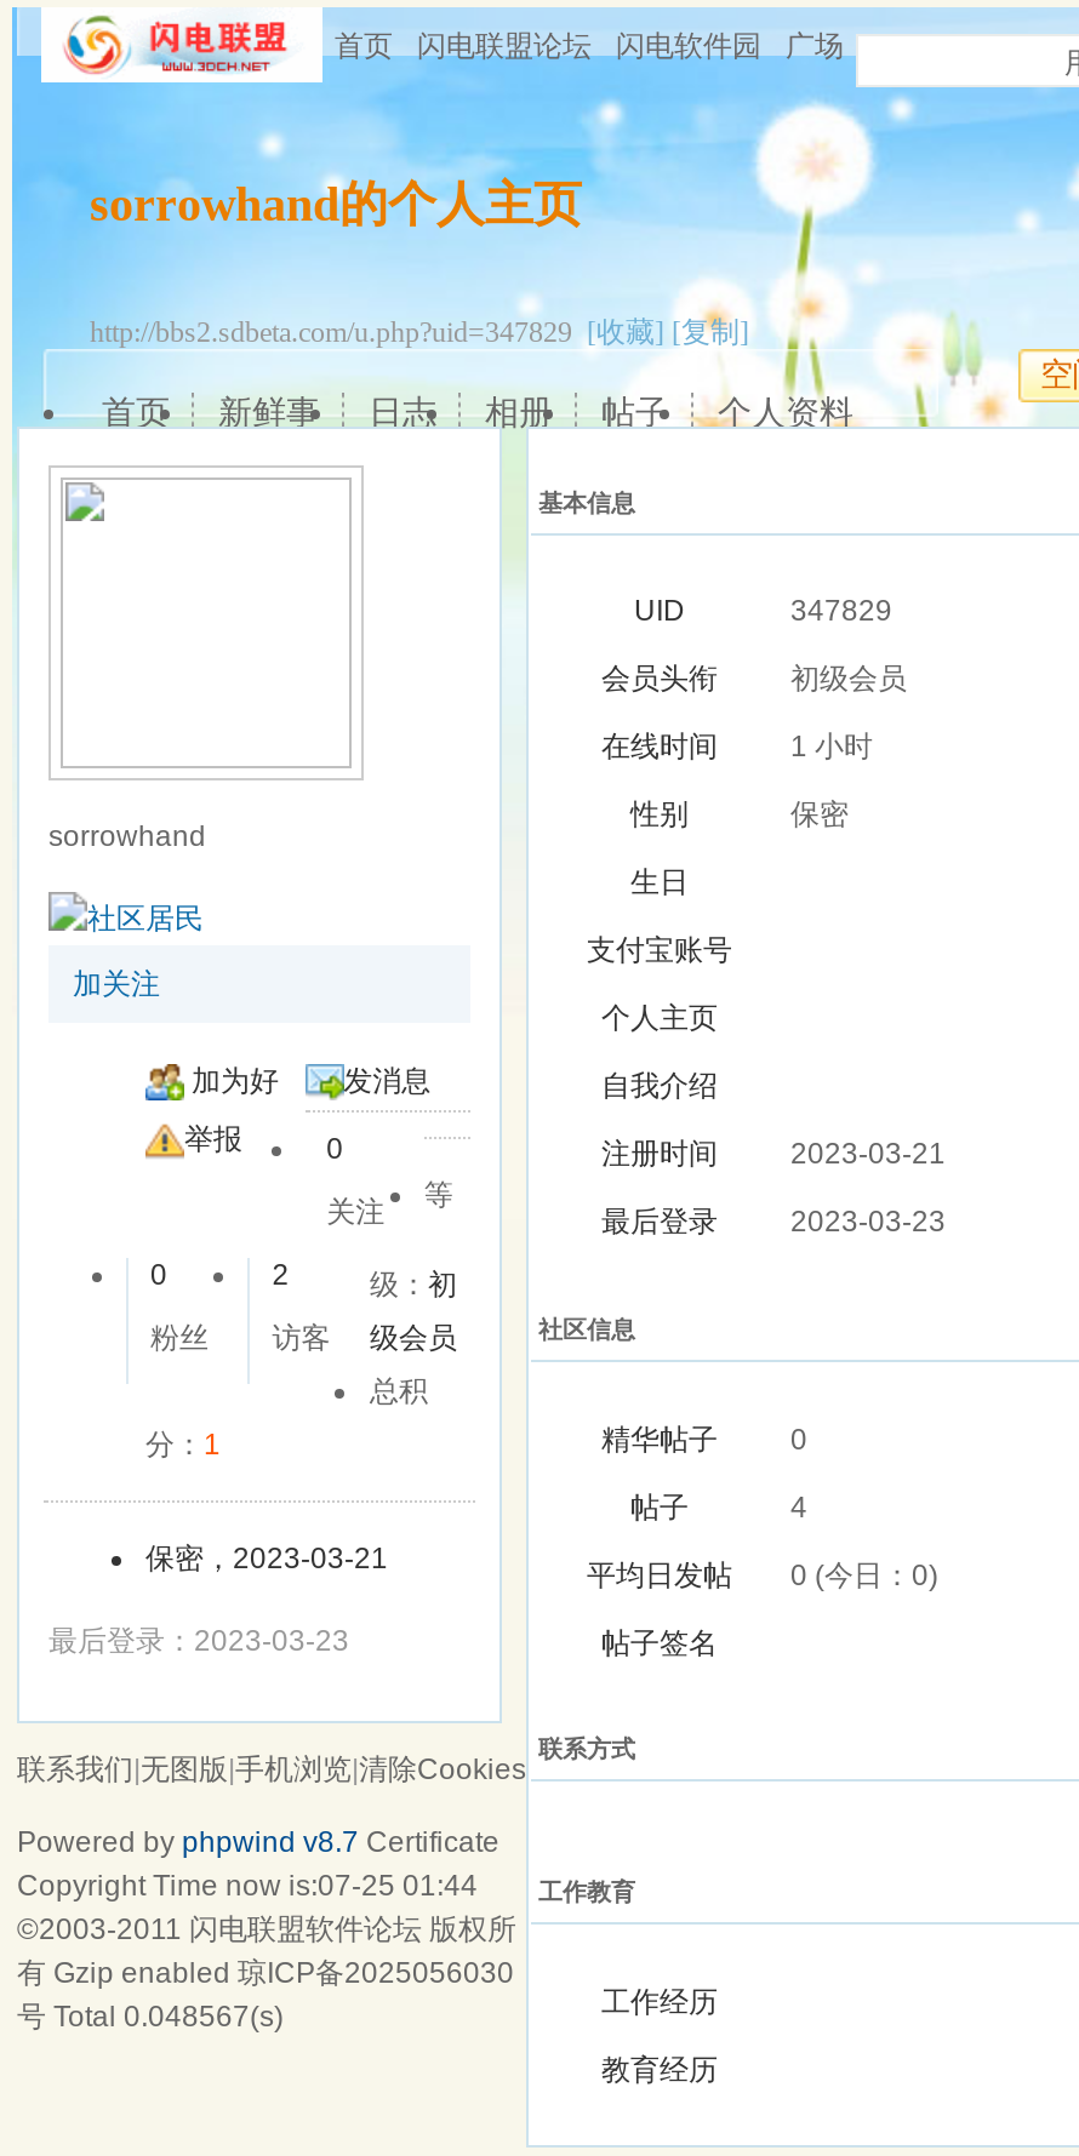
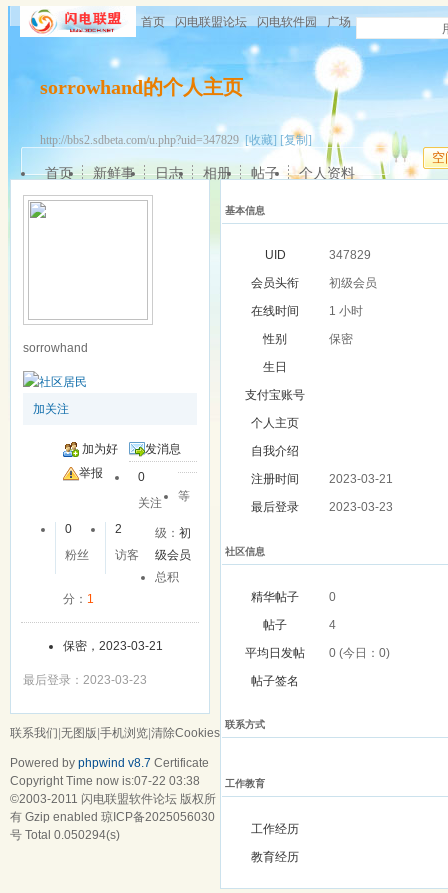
[17,1869,478,1903] Copyright Time now is:07-25 01:44 -> [10,774,200,788] Copyright Time now is:07-22 03:38
[17,2000,284,2034] 号Total 0.048567(s) -> [10,828,120,842] 号Total 0.050294(s)

